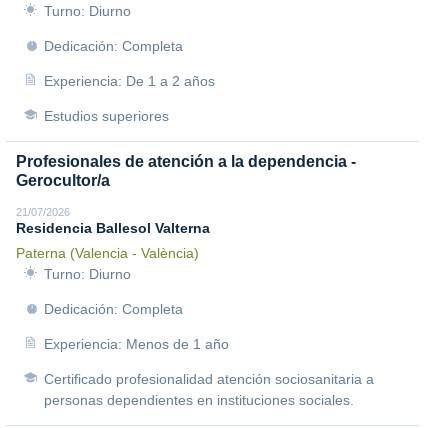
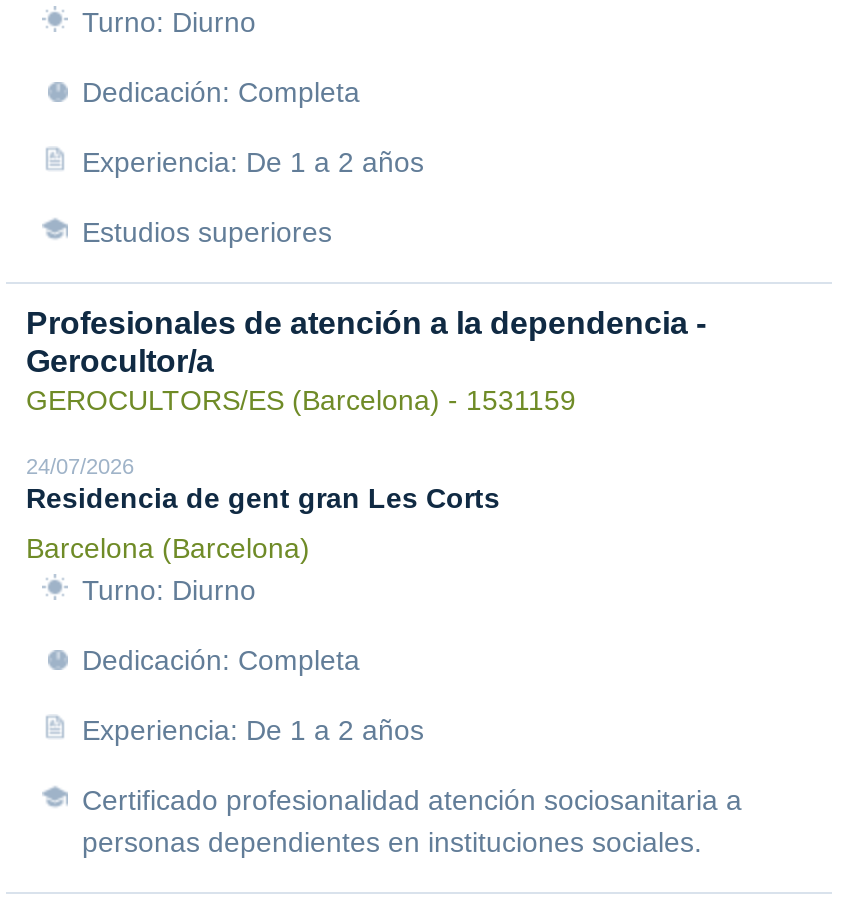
[16,206,210,261] 21/07/2026 | Residencia Ballesol Valterna | Paterna (Valencia - València) -> [26,384,576,564] GEROCULTORS/ES (Barcelona) - 1531159 | 24/07/2026 | Residencia de gent gran Les Corts | Barcelona (Barcelona)
[44,336,229,352] Experiencia: Menos de 1 año -> [82,714,424,746] Experiencia: De 1 a 2 años

